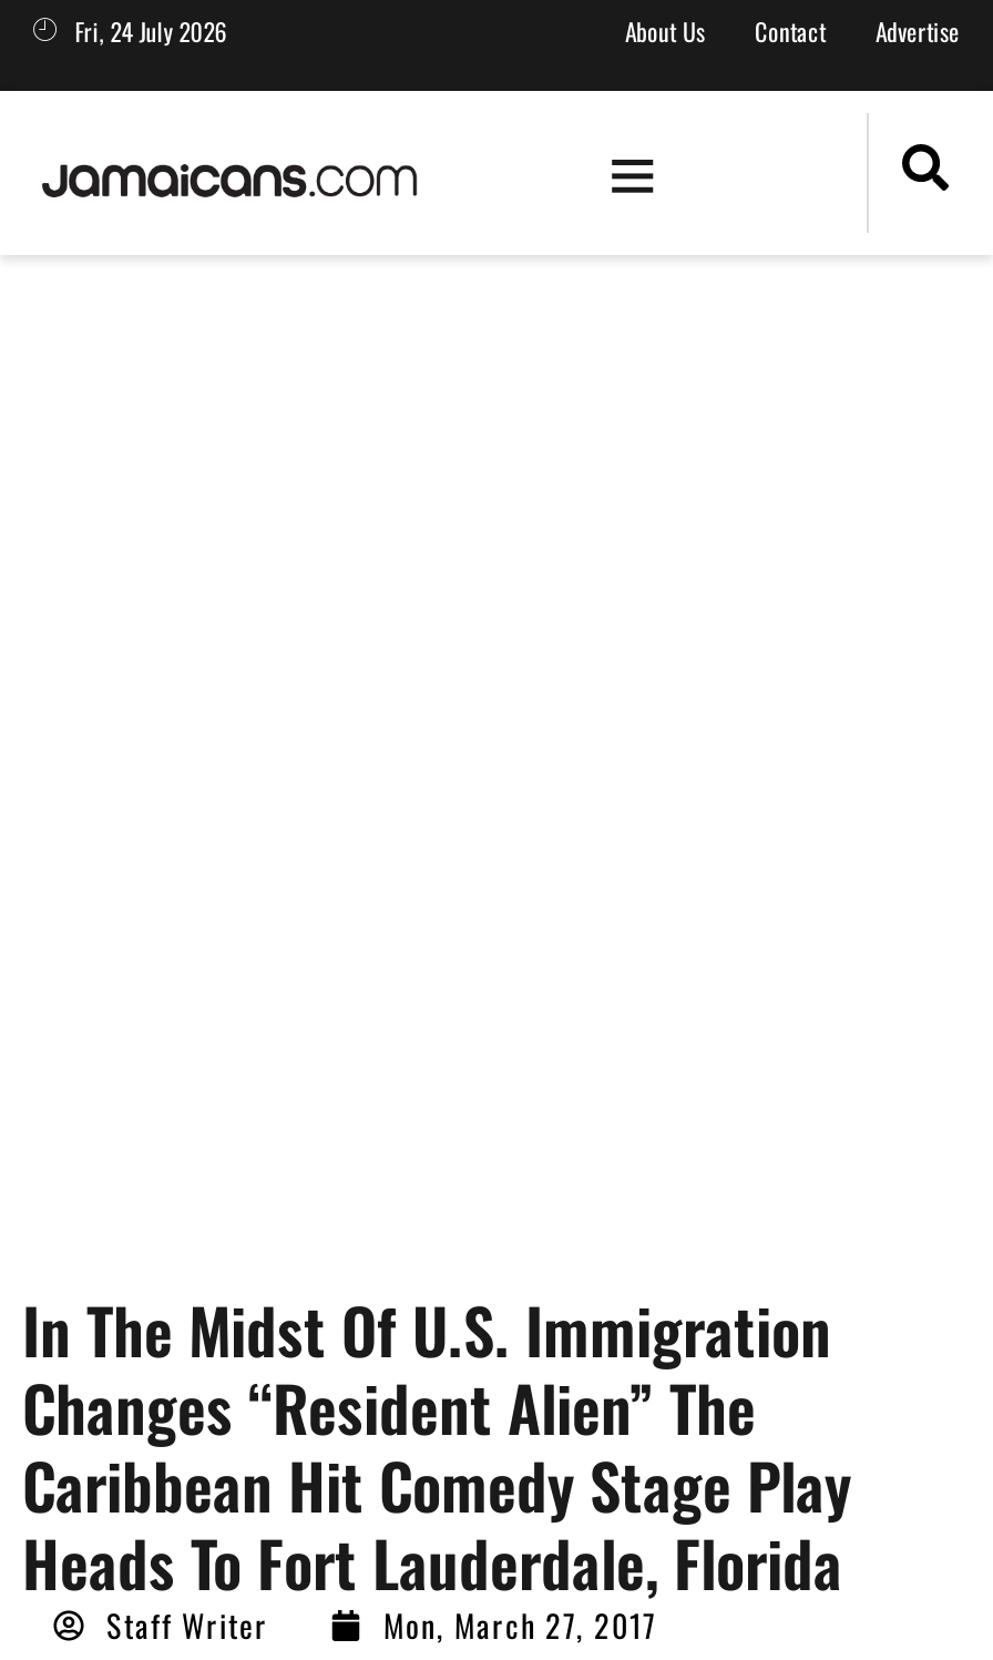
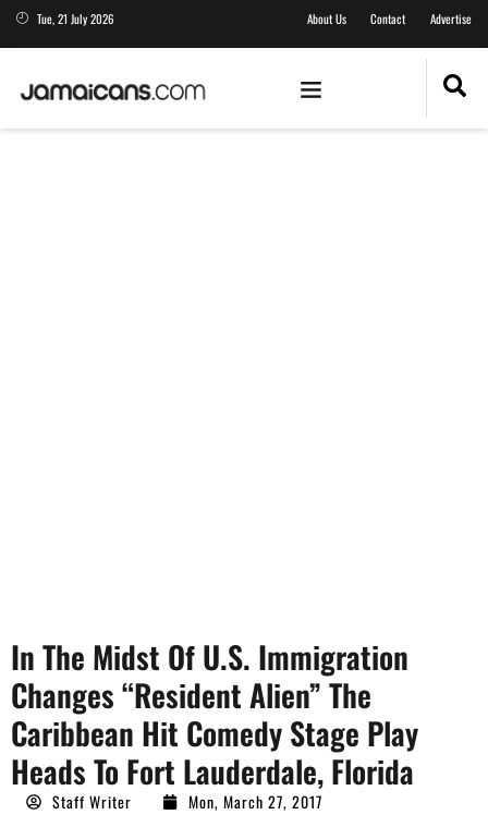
[75,13,228,49] Fri, 24 July 2026 -> [37,10,114,27] Tue, 21 July 2026

